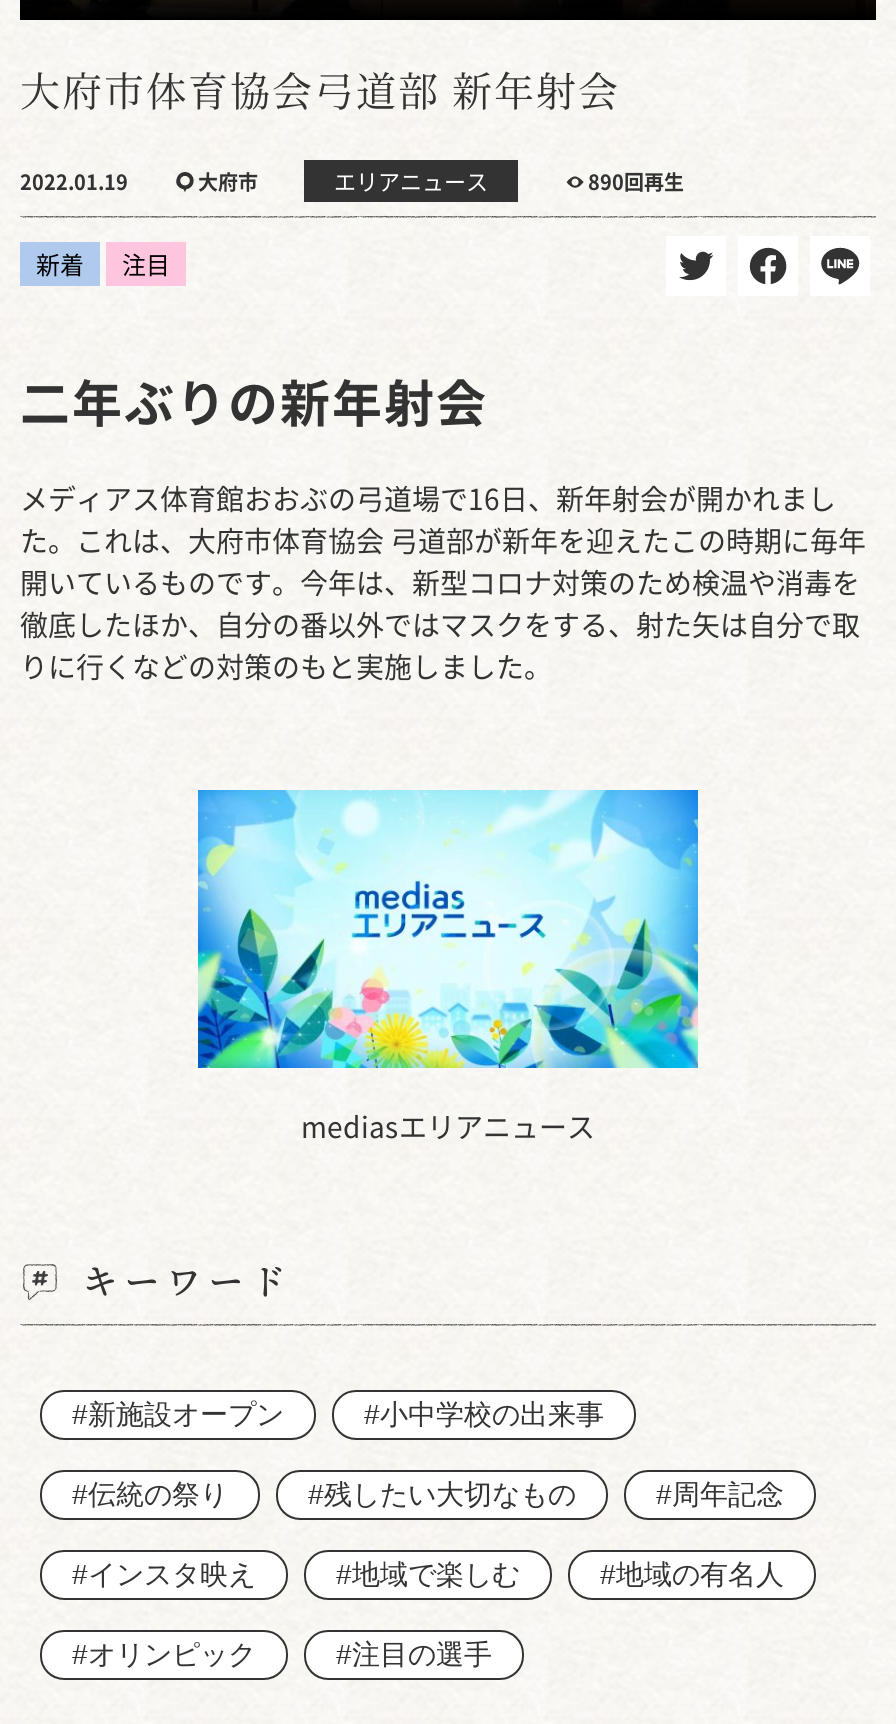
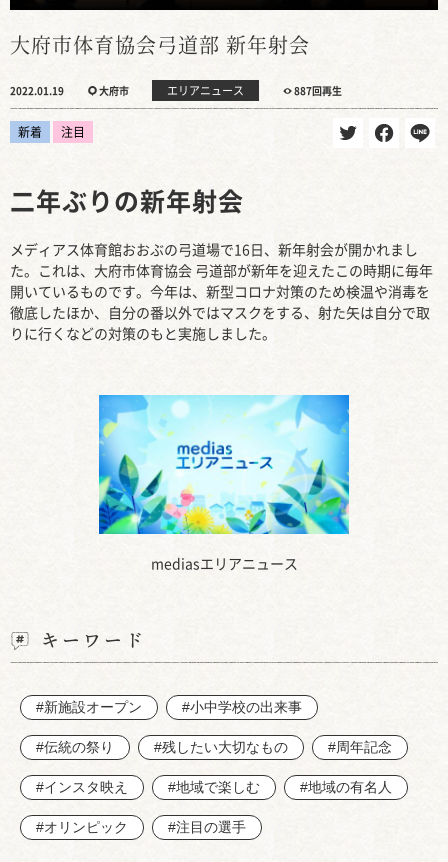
[588,172,684,192] 890回再生 -> [294,86,342,96] 887回再生

